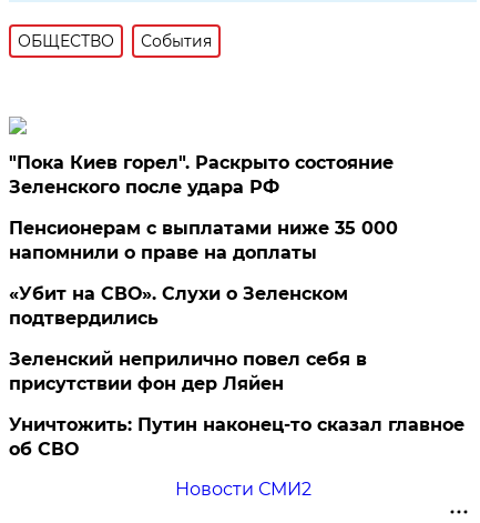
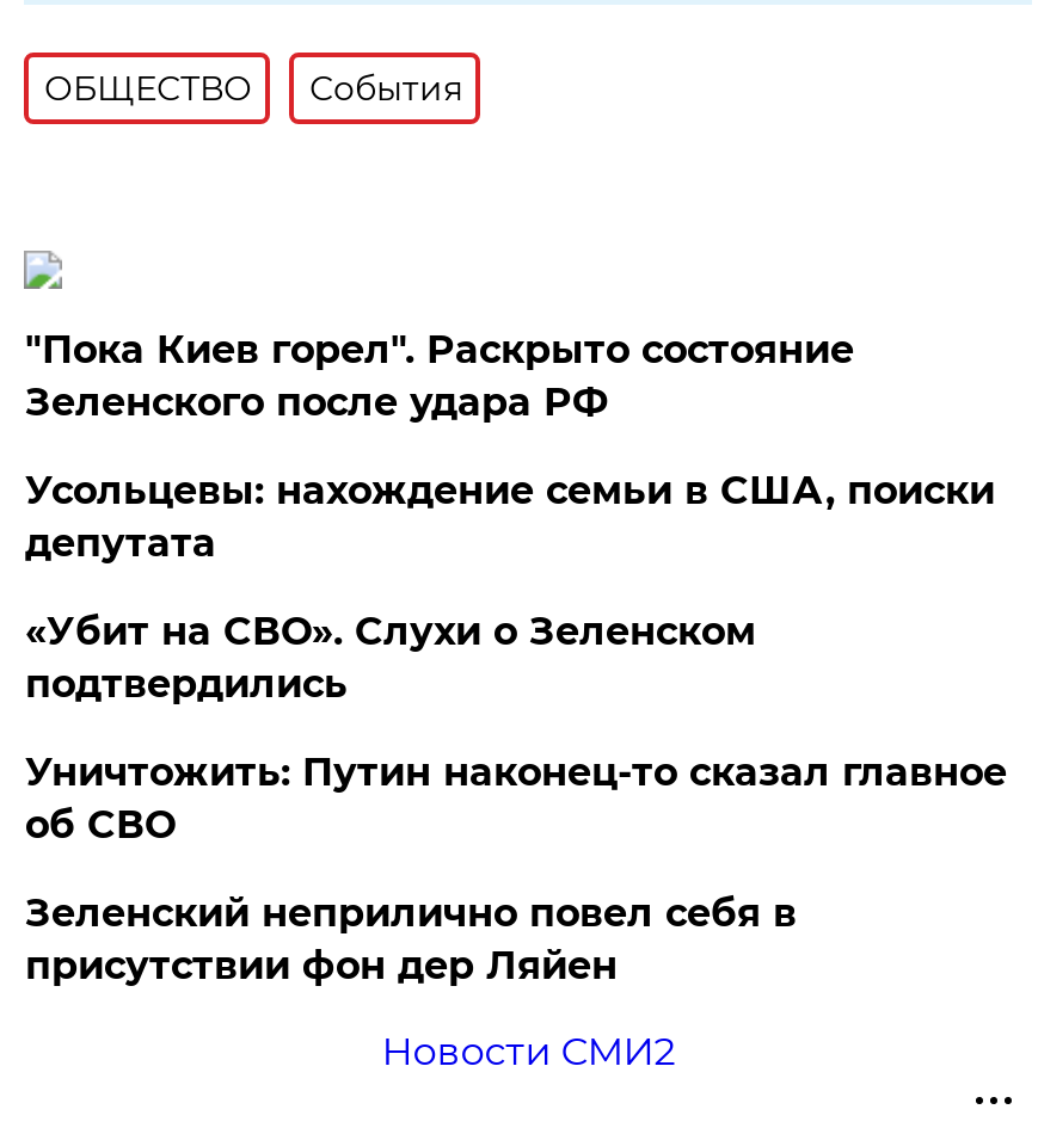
[9,218,398,263] Пенсионерам с выплатами ниже 35 000 | напомнили о праве на доплаты -> [25,468,995,566] Усольцевы: нахождение семьи в США, поиски | депутата
moved [9,349,367,394] -> [25,890,796,988]: Зеленский неприлично повел cебя в | присутствии фон дер Ляйен
moved [9,414,465,460] -> [25,750,1007,848]: Уничтожить: Путин наконец-то сказал главное | об СВО

